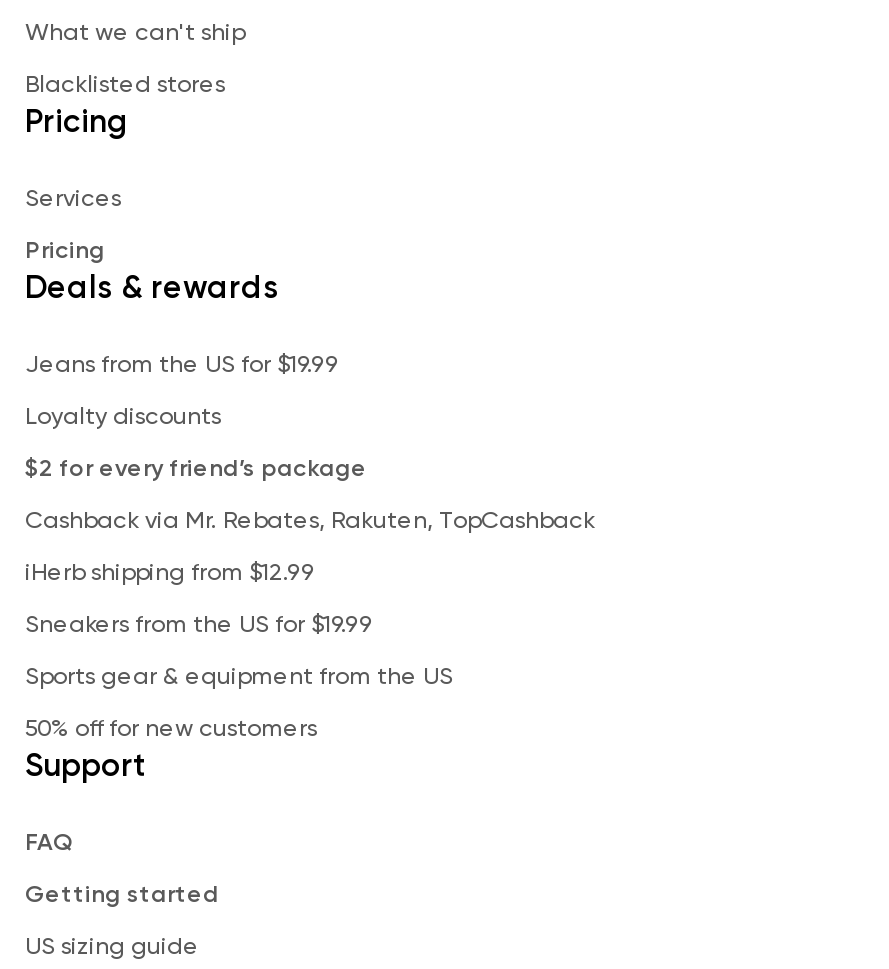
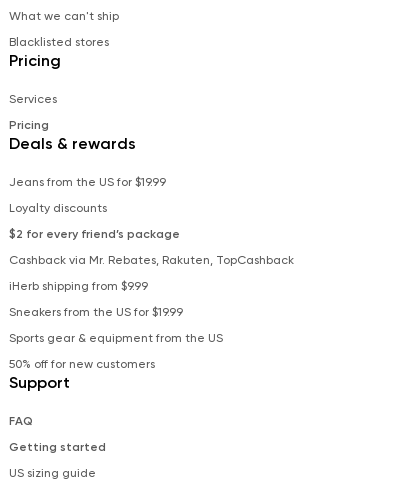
[25,558,315,586] iHerb shipping from $12.99 -> [9,279,148,293] iHerb shipping from $9.99

